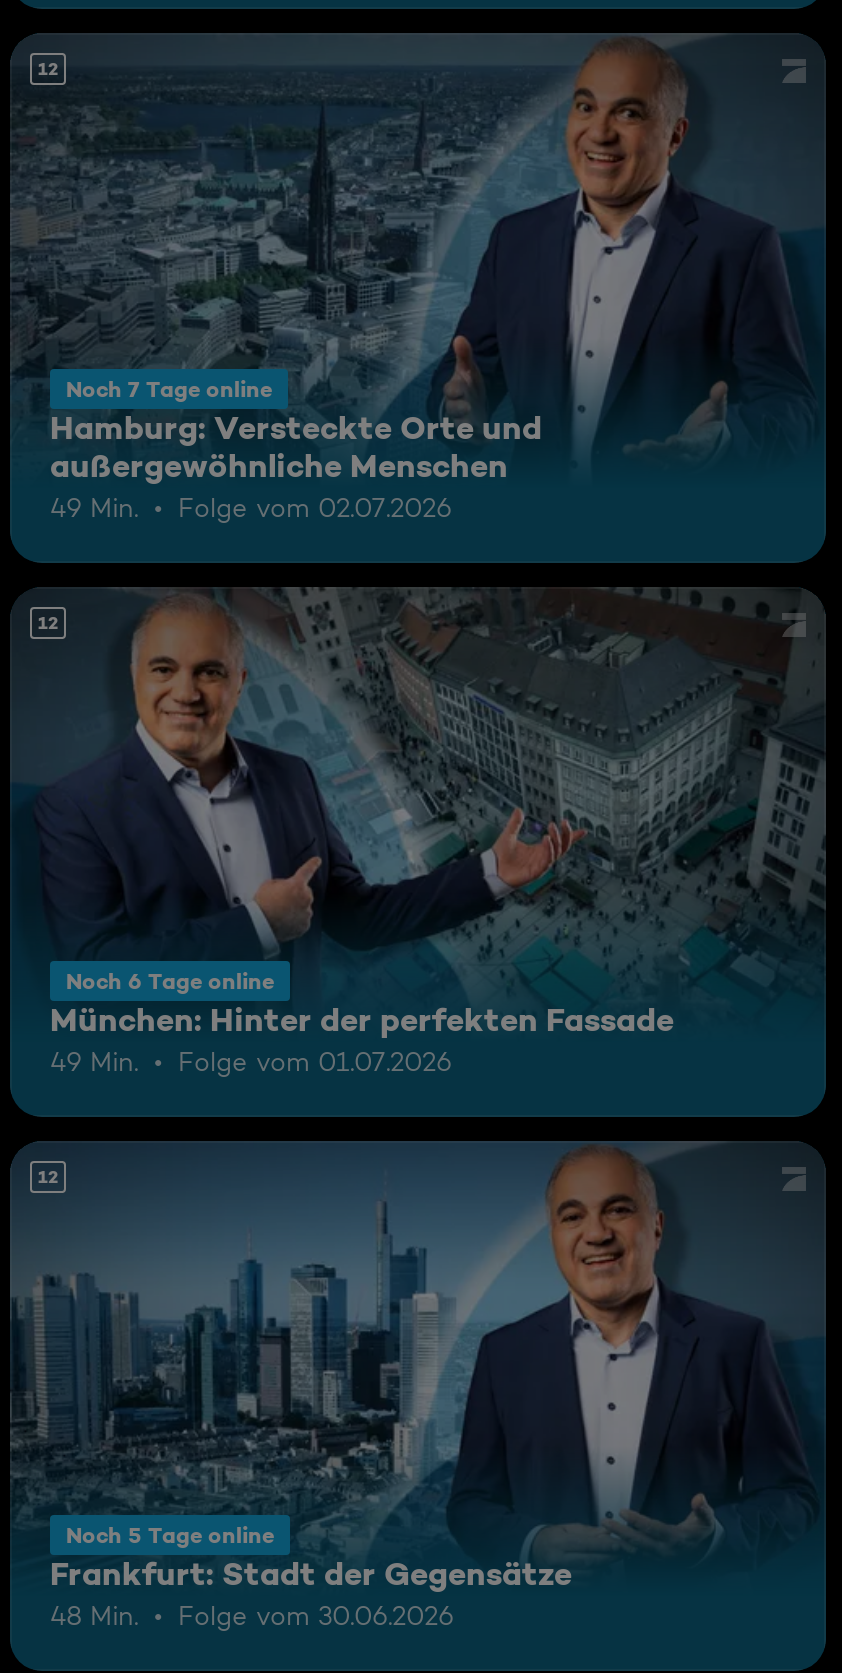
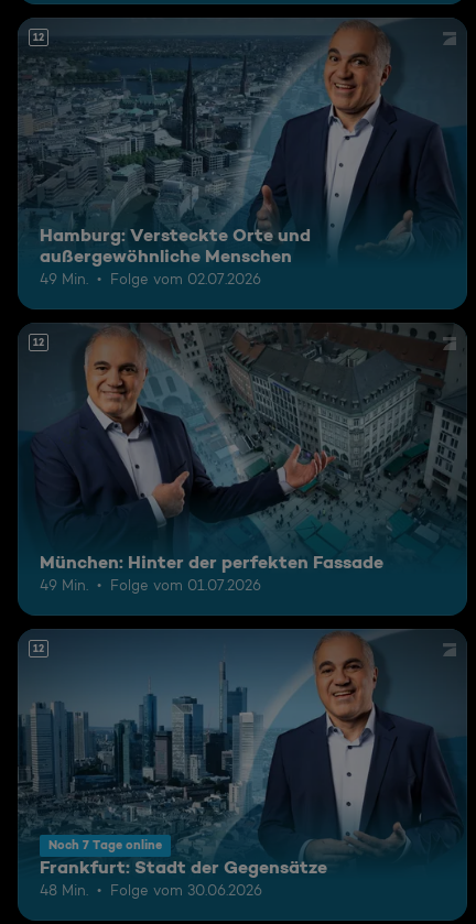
moved [66,374,272,402] -> [48,837,162,853]: Noch 7 Tage online
[66,966,274,994] Noch 6 Tage online -> none
[66,1521,274,1549] Noch 5 Tage online -> none

